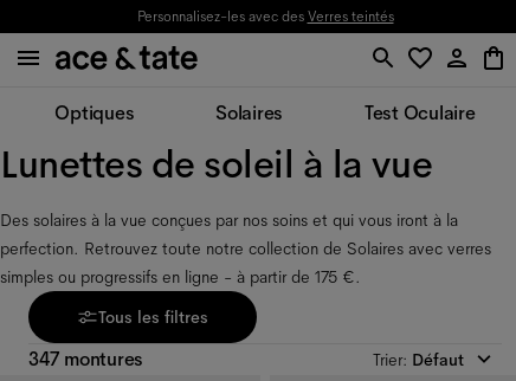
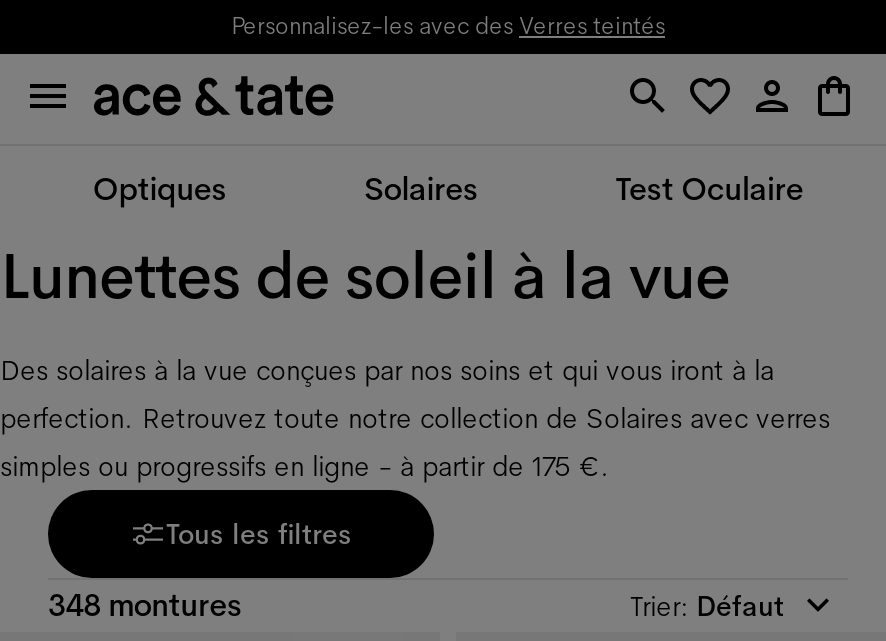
[28,347,143,372] 347 montures -> [48,584,242,626] 348 montures

